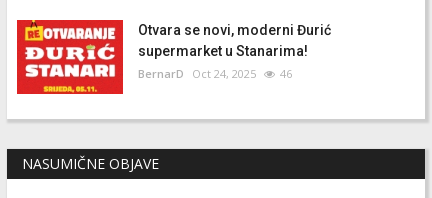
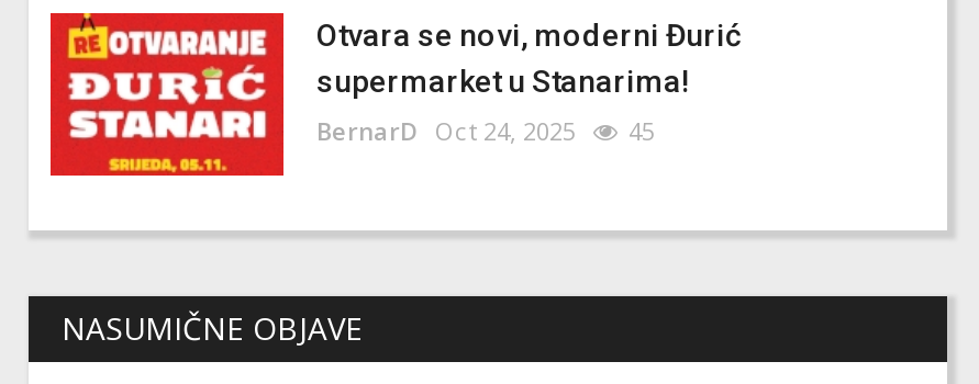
[138,66,292,81] BernarD Oct 24, 2025 46 -> [316,115,655,148] BernarD Oct 24, 2025 45

